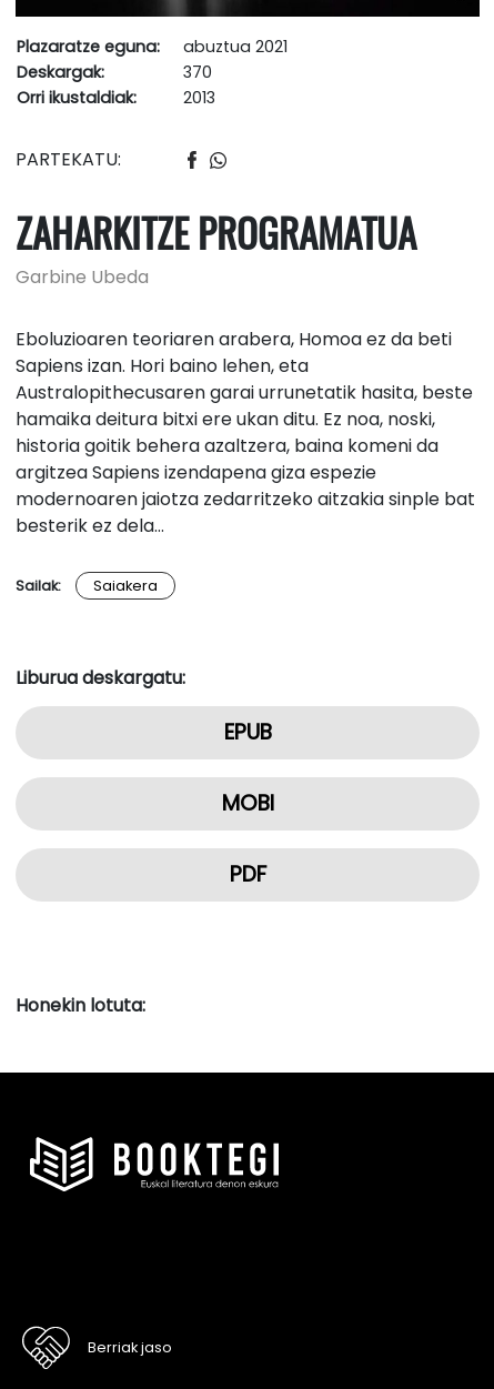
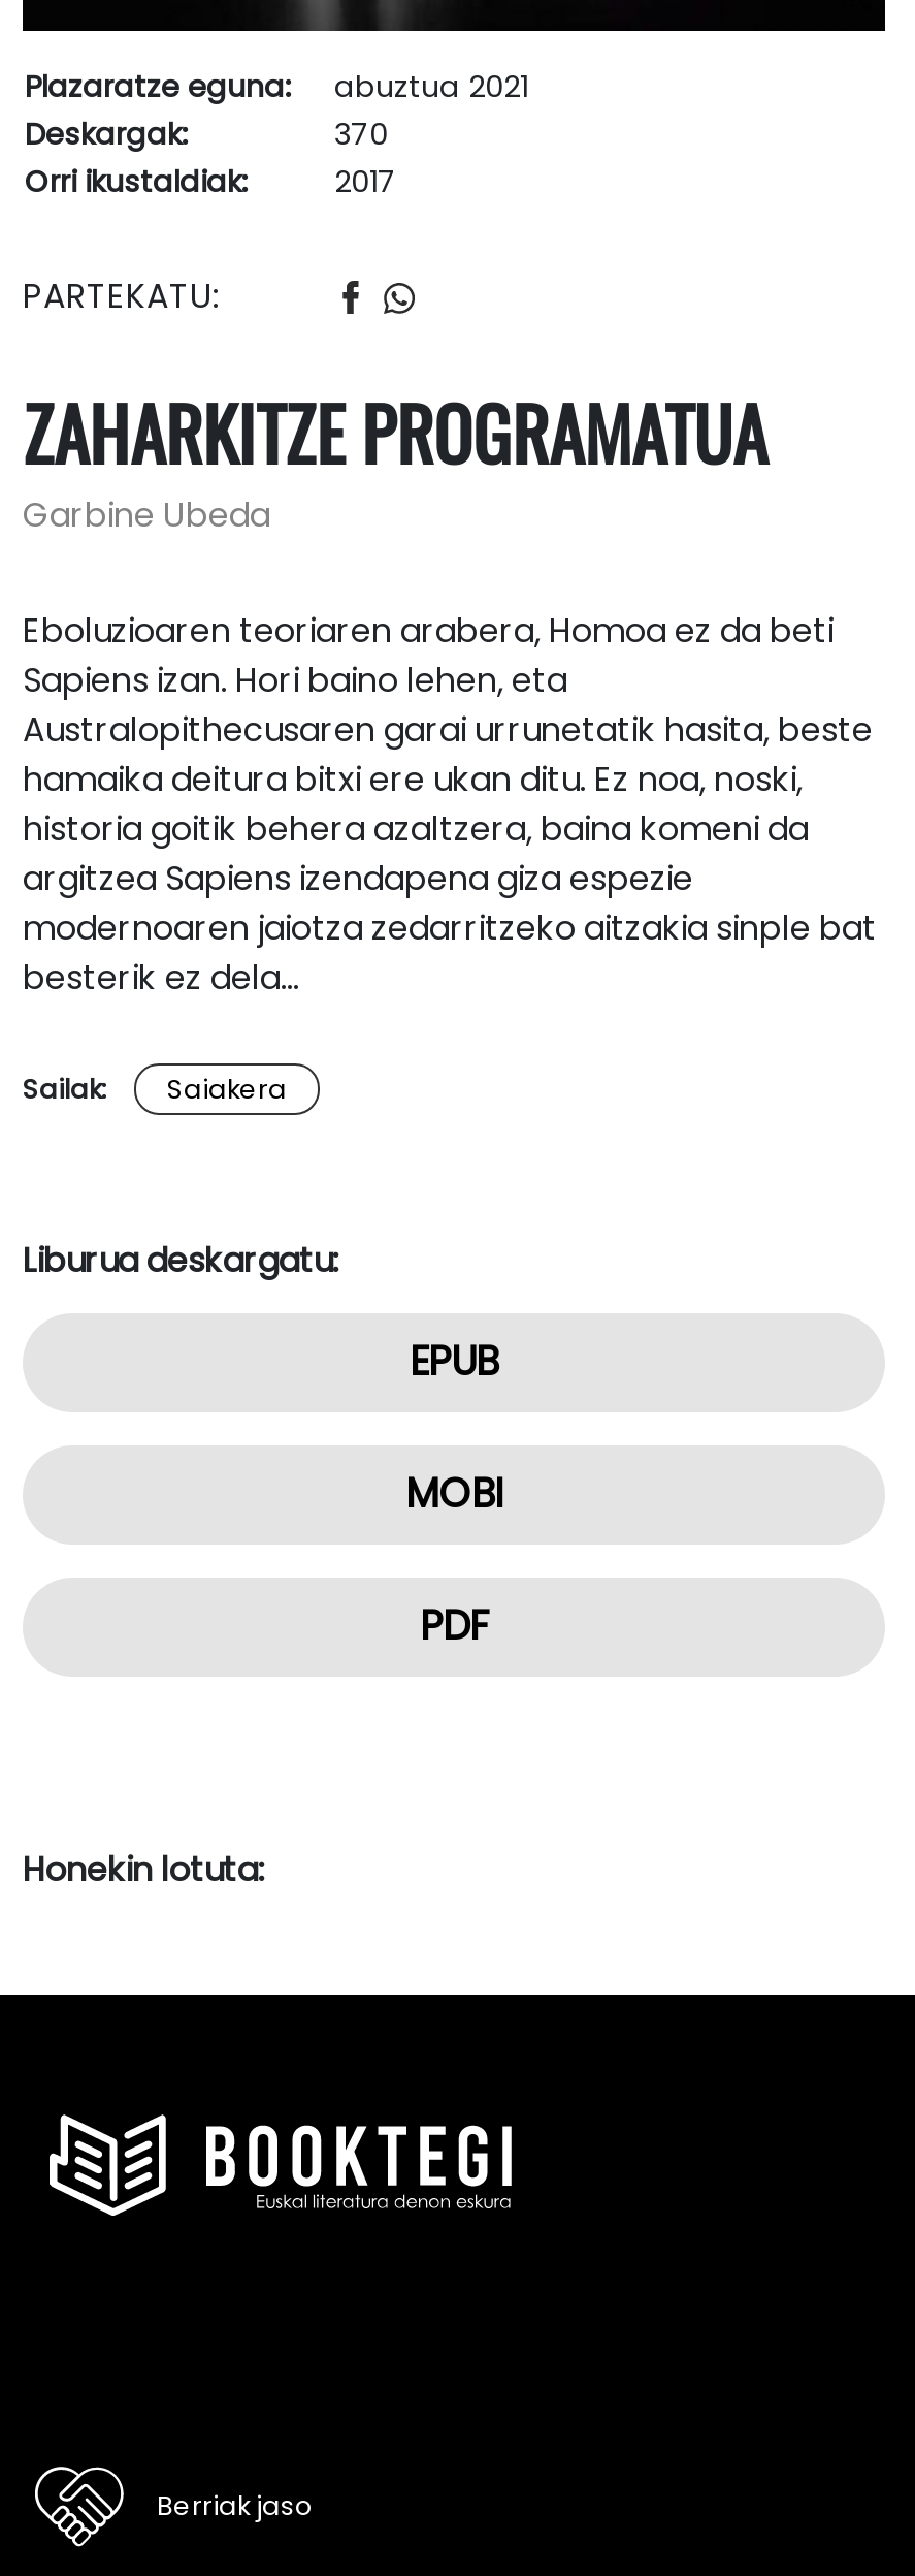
[183,86,215,108] 2013 -> [334,160,396,202] 2017

